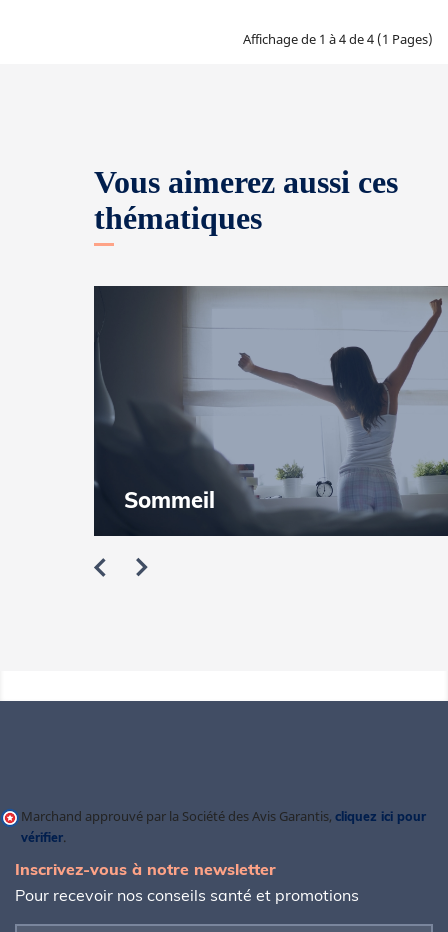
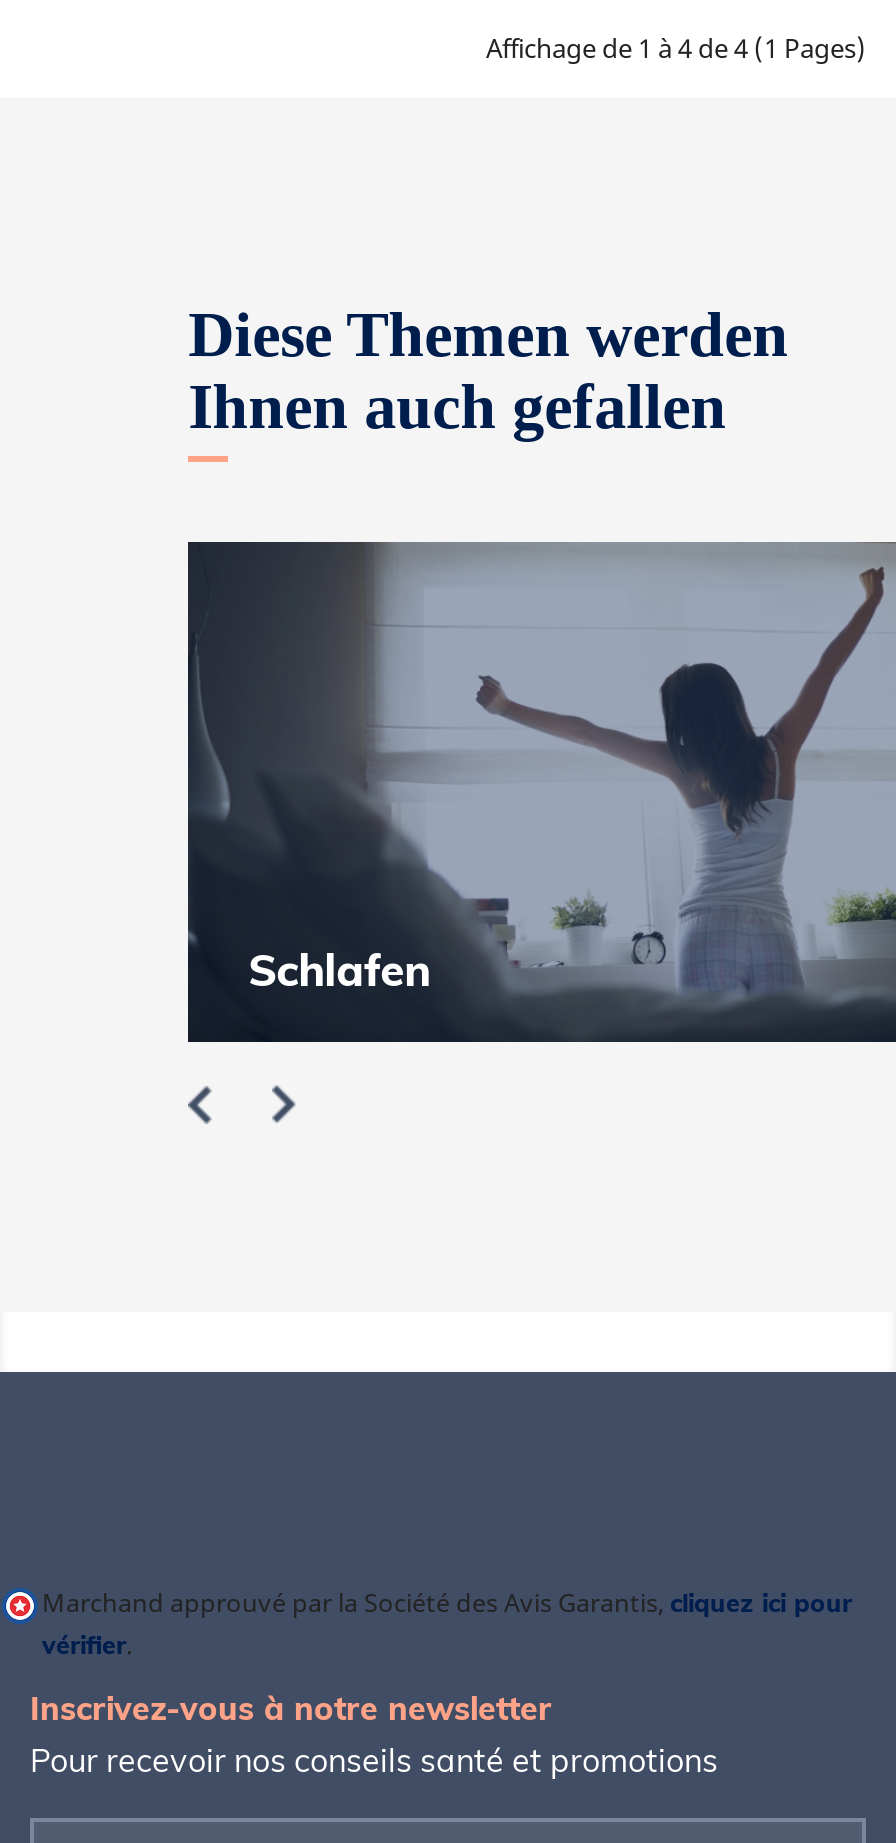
[94,164,398,236] Vous aimerez aussi ces | thématiques -> [188,298,788,442] Diese Themen werden | Ihnen auch gefallen
[124,486,215,514] Sommeil -> [248,942,430,998] Schlafen

